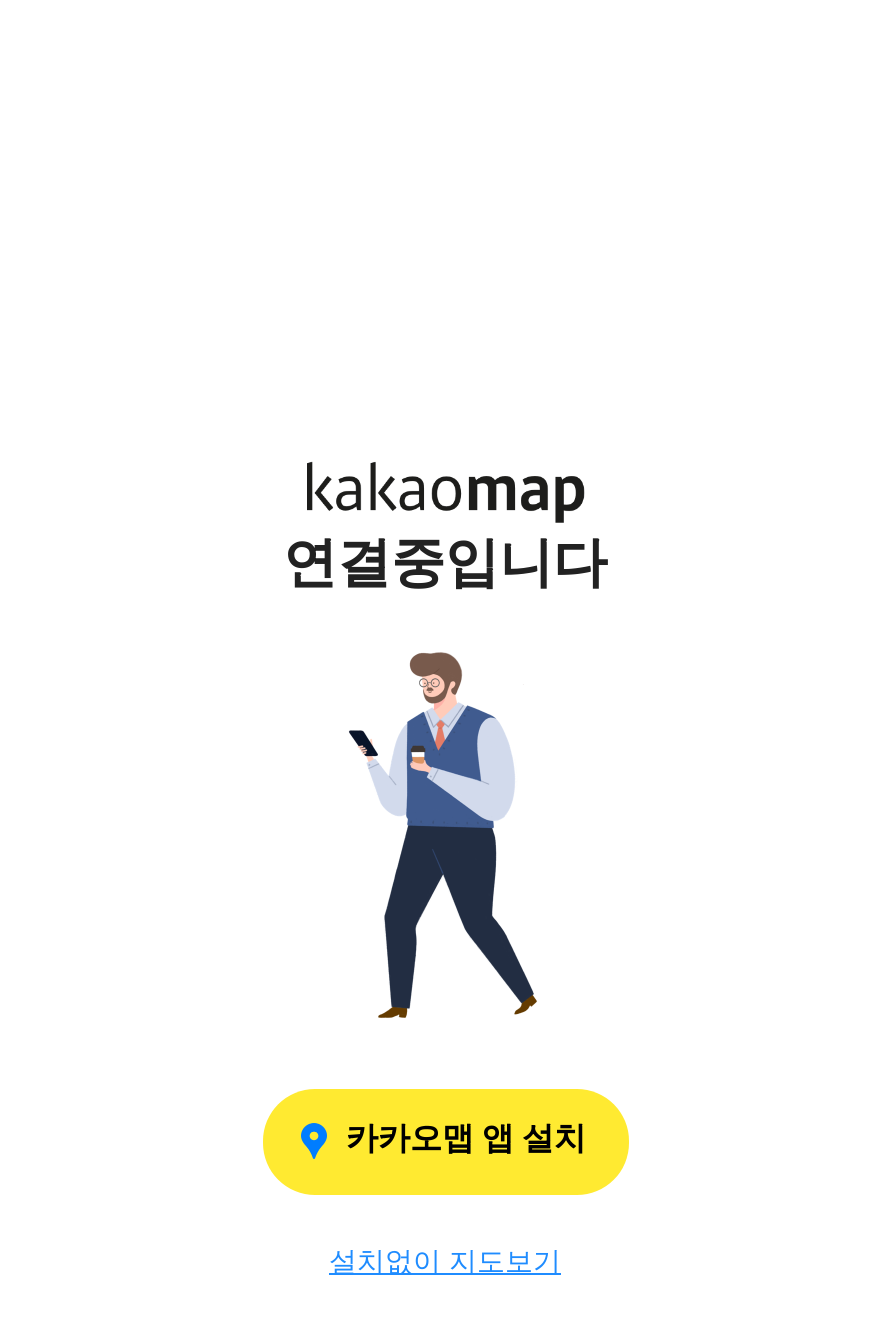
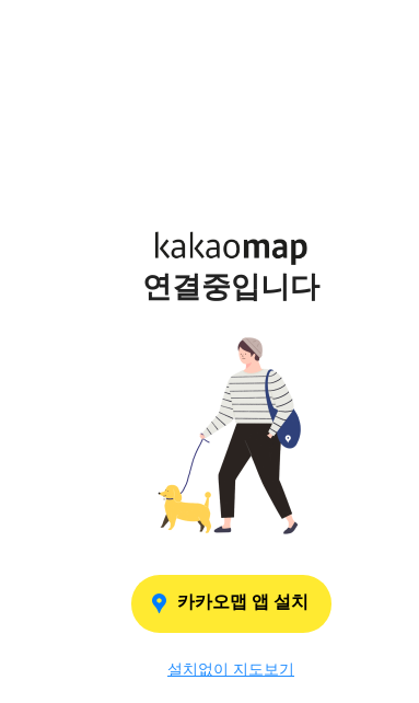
[313,651,573,1021] [image] -> [158,336,302,537] [image]

